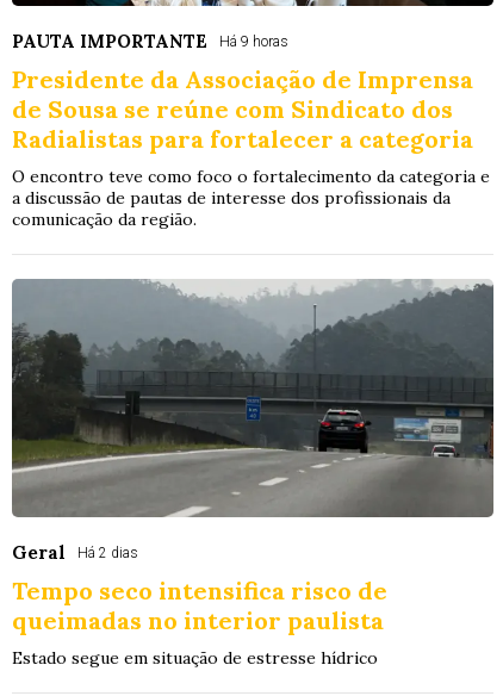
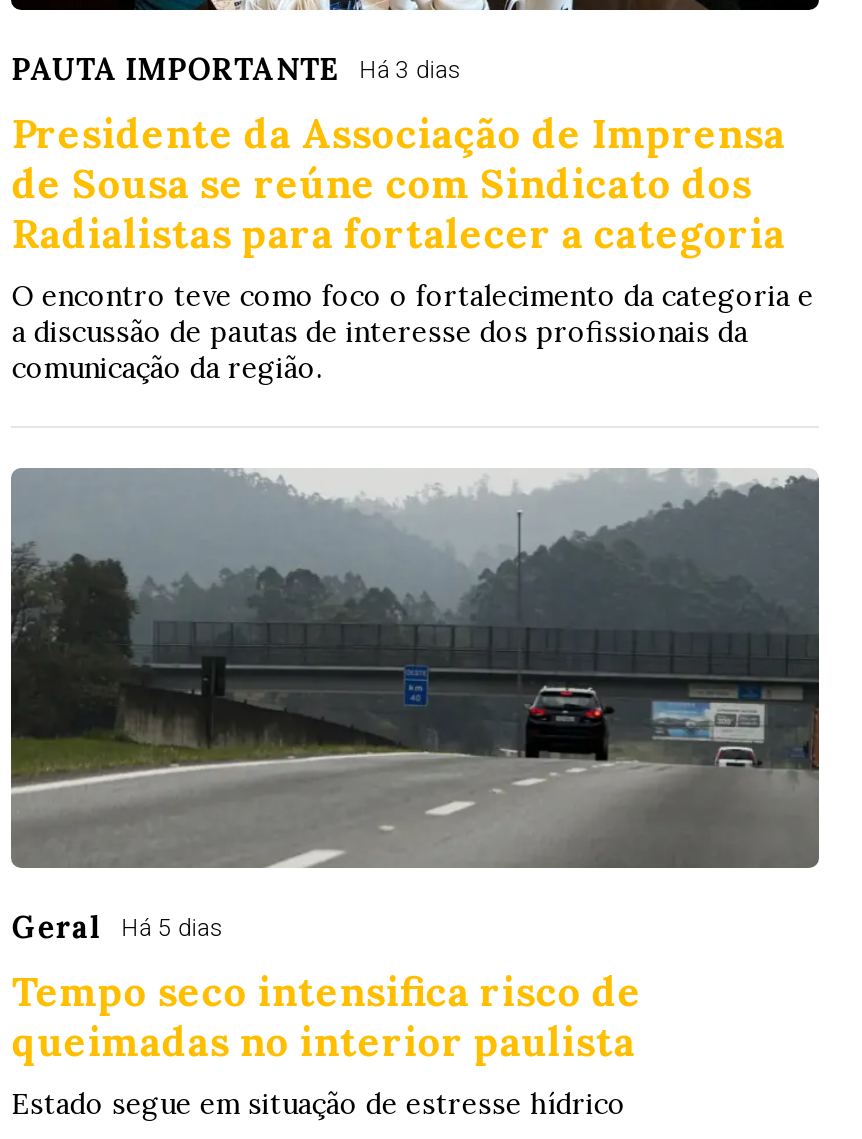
[12,29,289,52] PAUTA IMPORTANTE Há 9 horas -> [12,49,462,87] PAUTA IMPORTANTE Há 3 dias
[12,541,139,563] Geral Há 2 dias -> [12,907,224,945] Geral Há 5 dias

